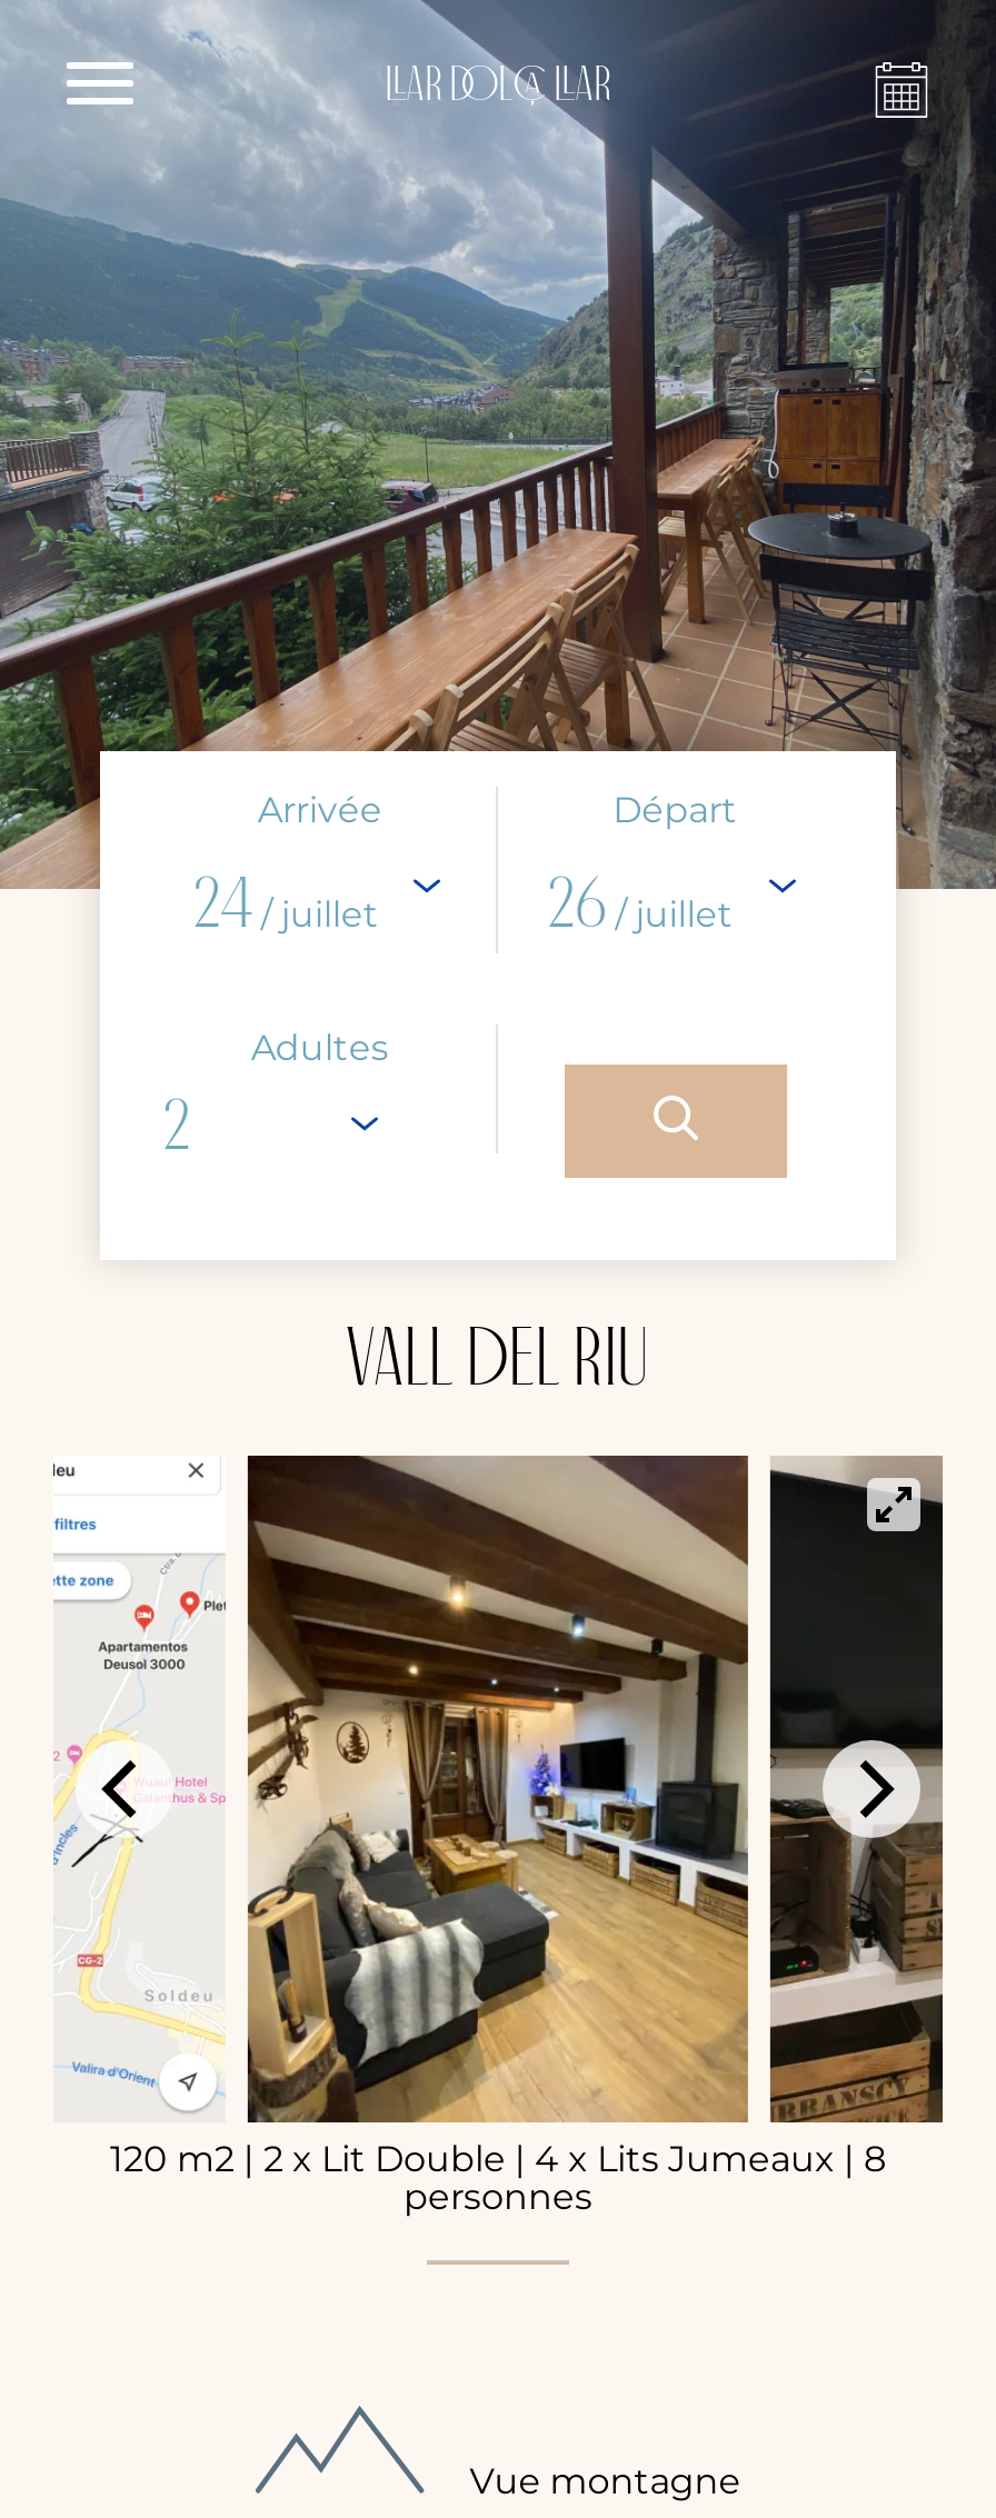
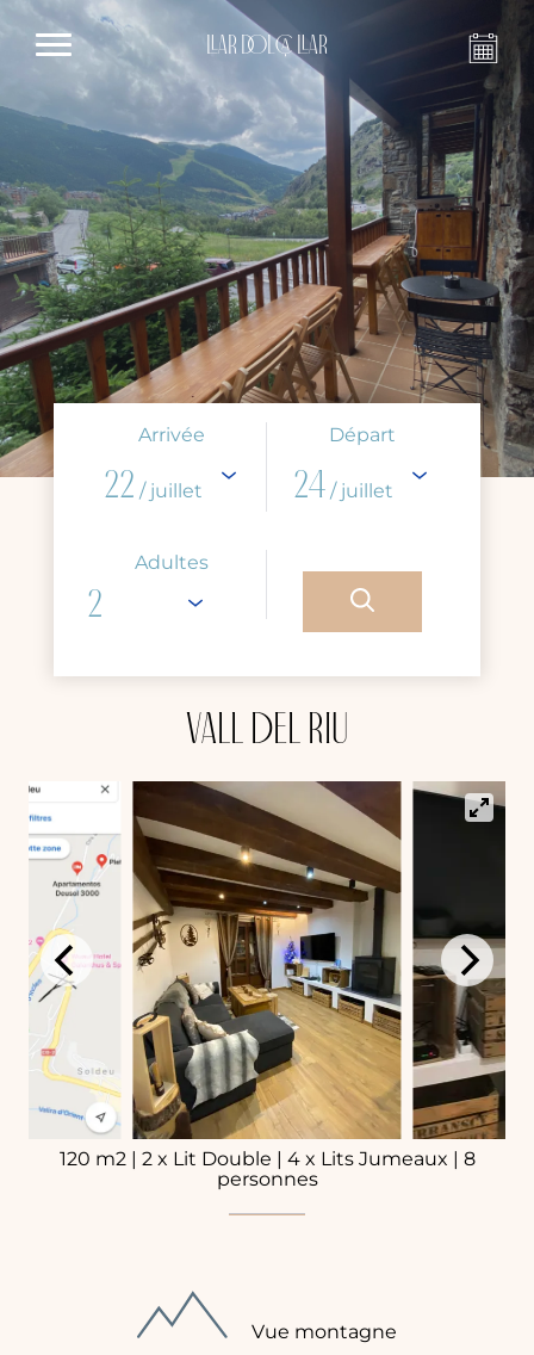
[192,867,379,938] 24 / juillet -> [103,465,202,503] 22 / juillet
[546,867,733,938] 26 / juillet -> [293,465,393,503] 24 / juillet

